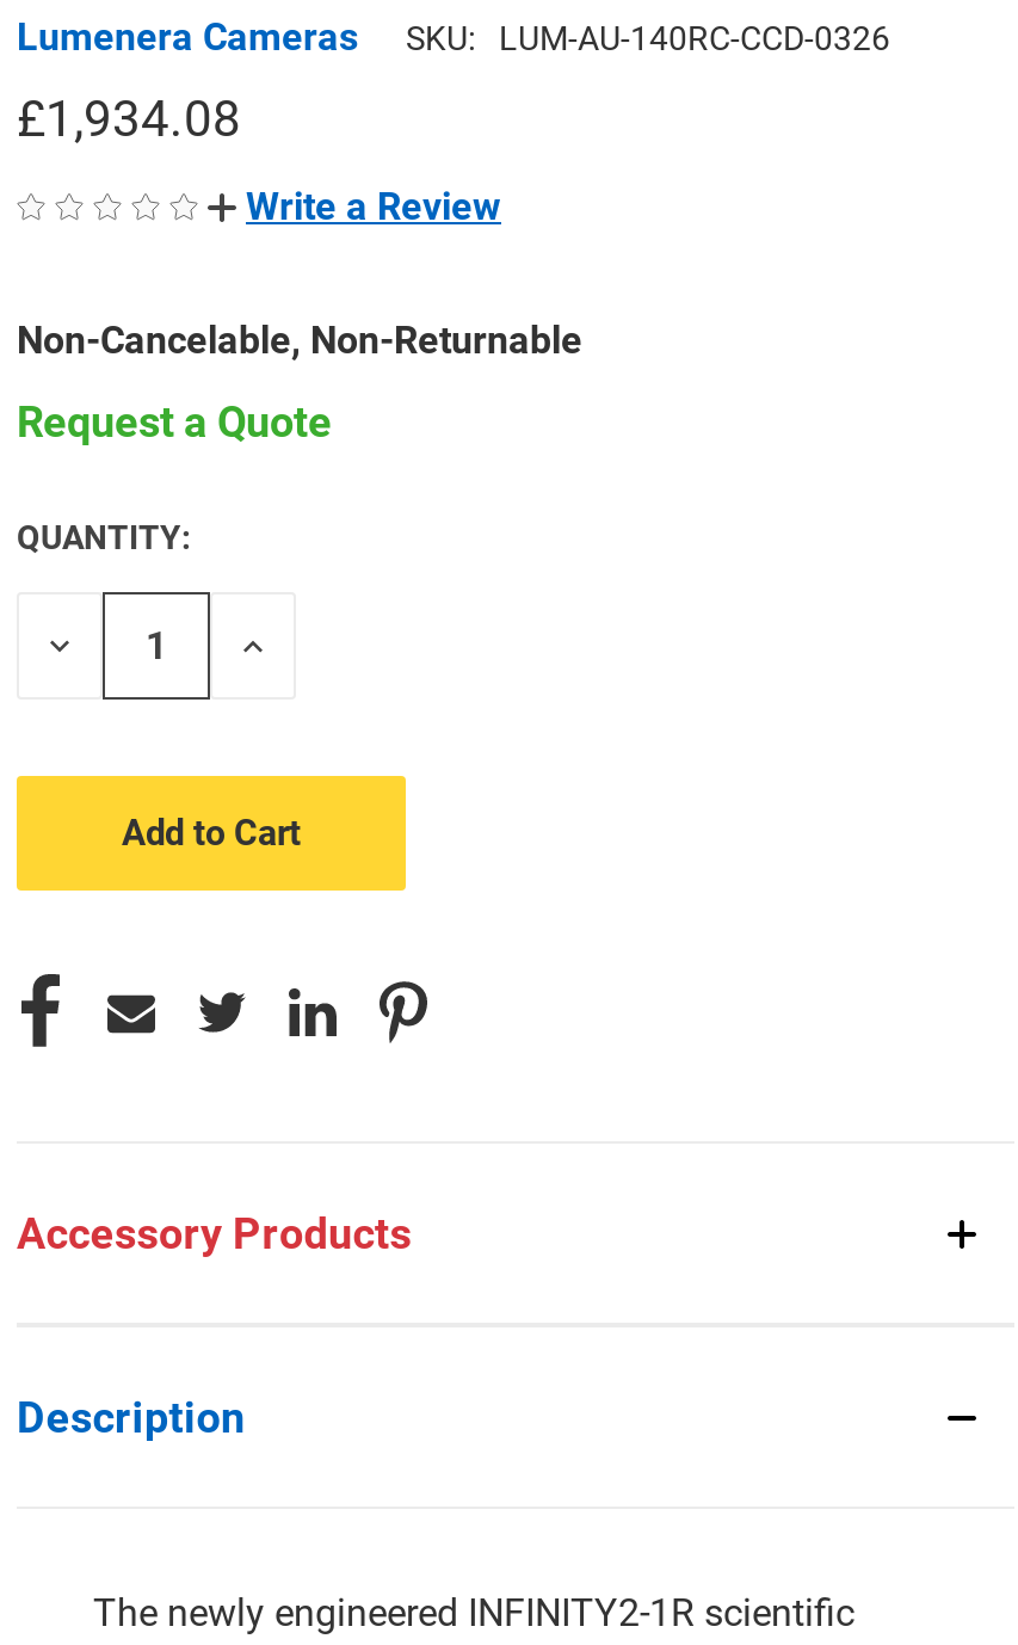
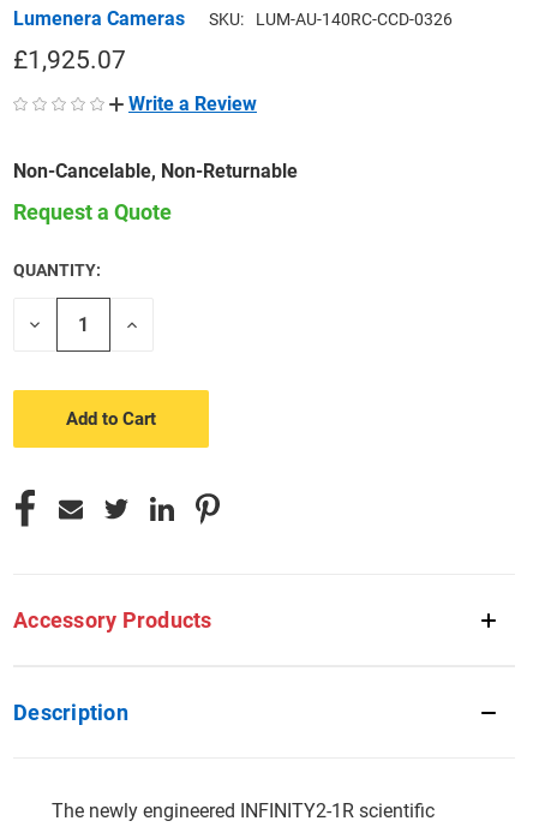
[17,91,241,148] £1,934.08 -> [13,46,126,74] £1,925.07

